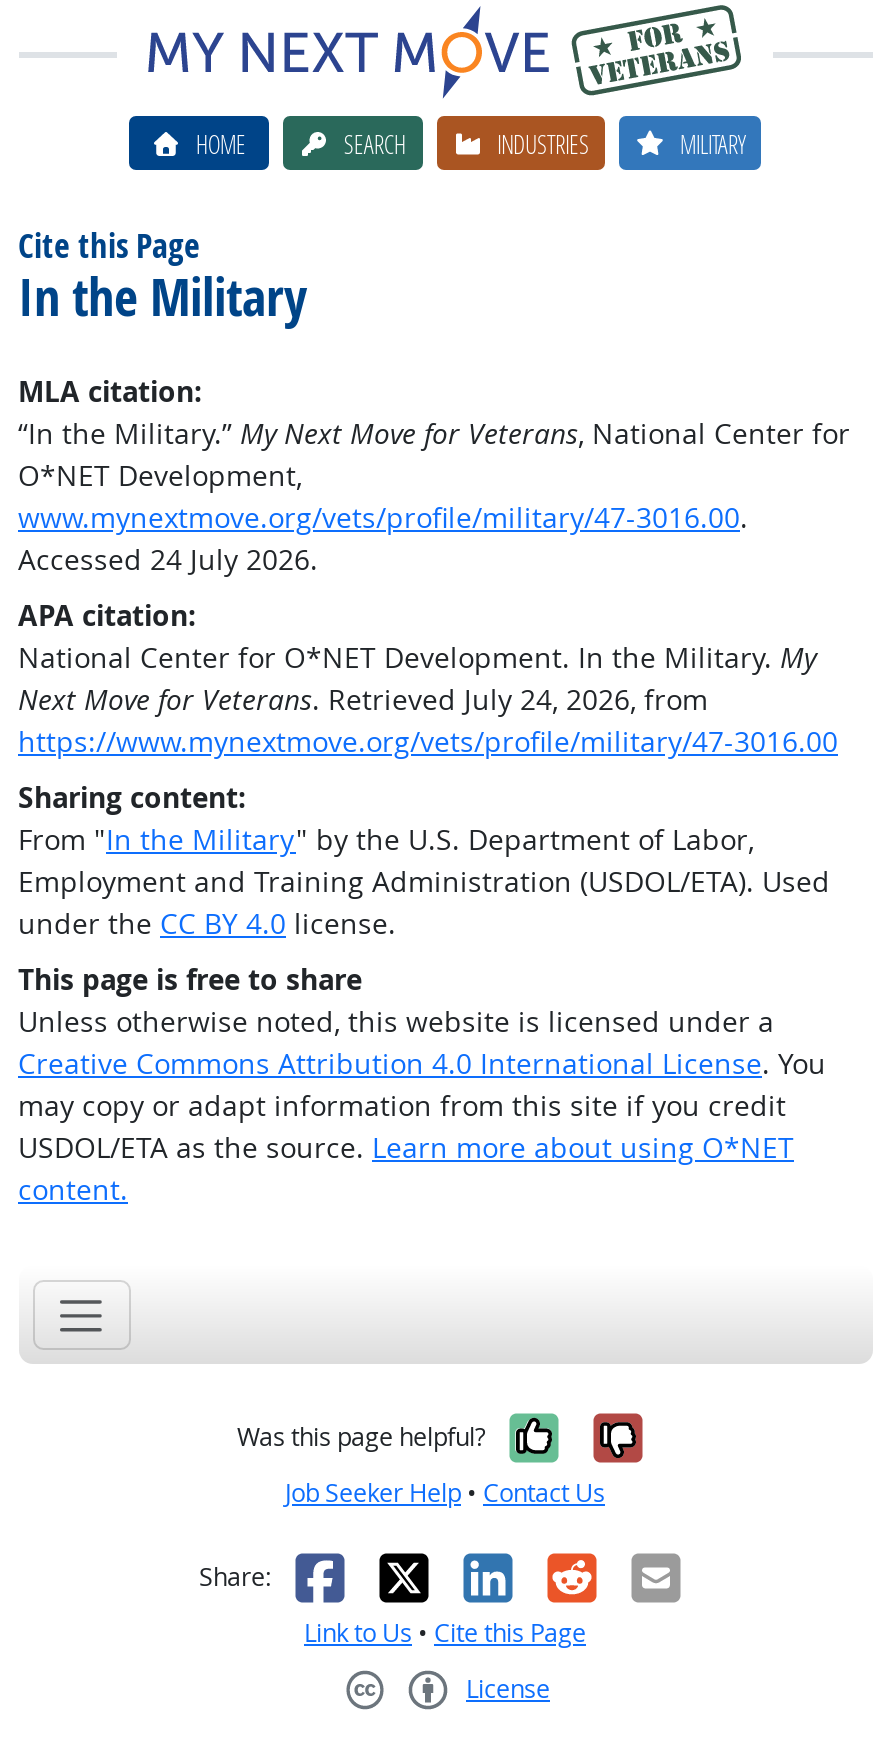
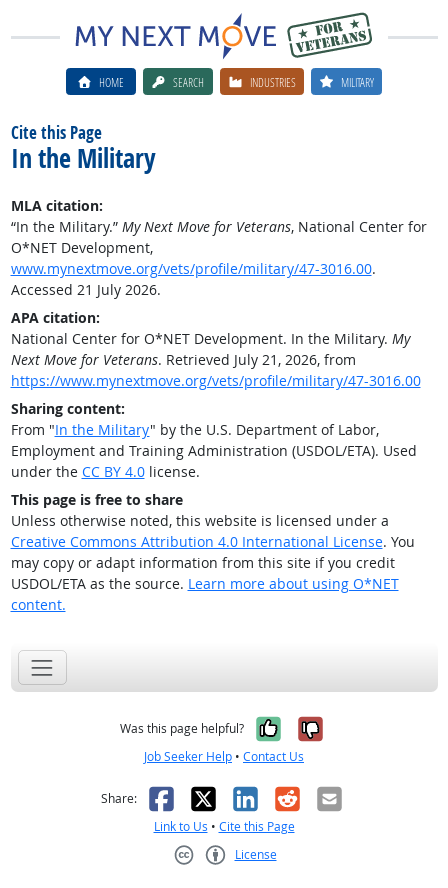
[18,540,318,578] Accessed 24 July 2026. -> [10,280,160,299] Accessed 21 July 2026.
[18,680,708,718] Next Move for Veterans. Retrieved July 24, 2026, from -> [10,350,355,369] Next Move for Veterans. Retrieved July 21, 2026, from

